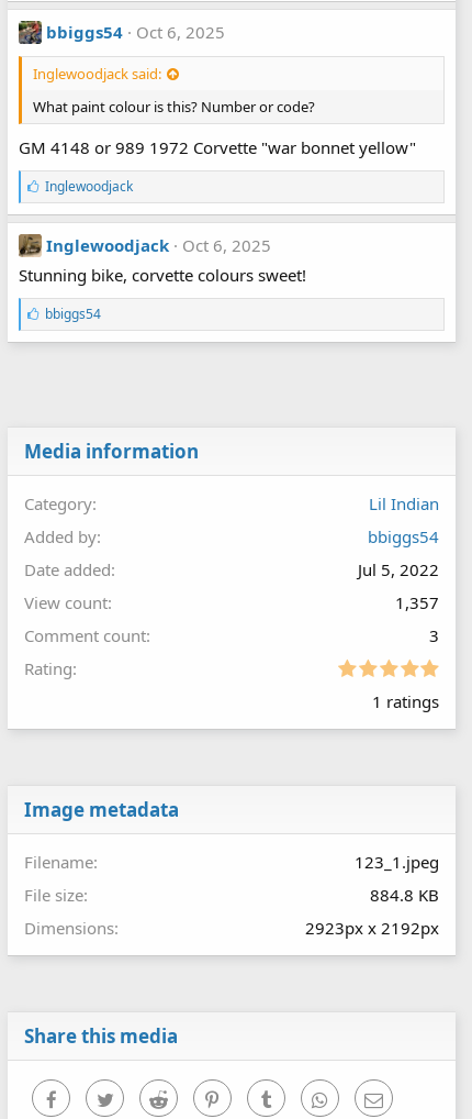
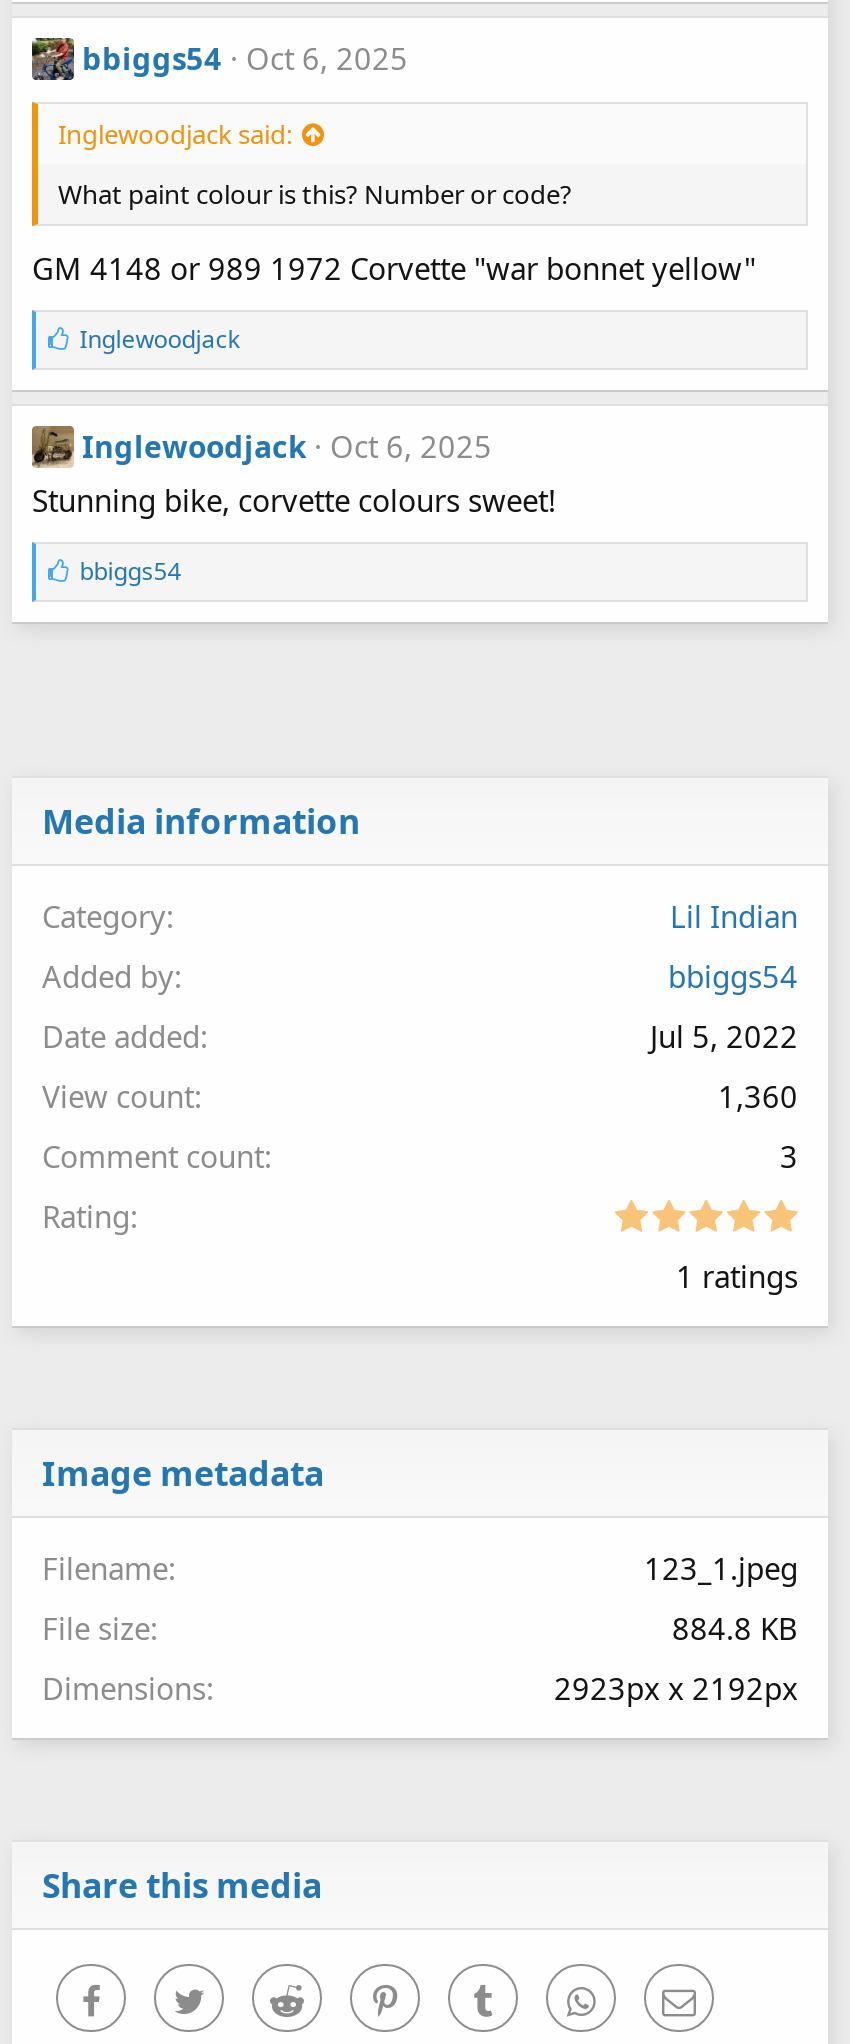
[395,592,439,614] 1,357 -> [718,1077,798,1117] 1,360

